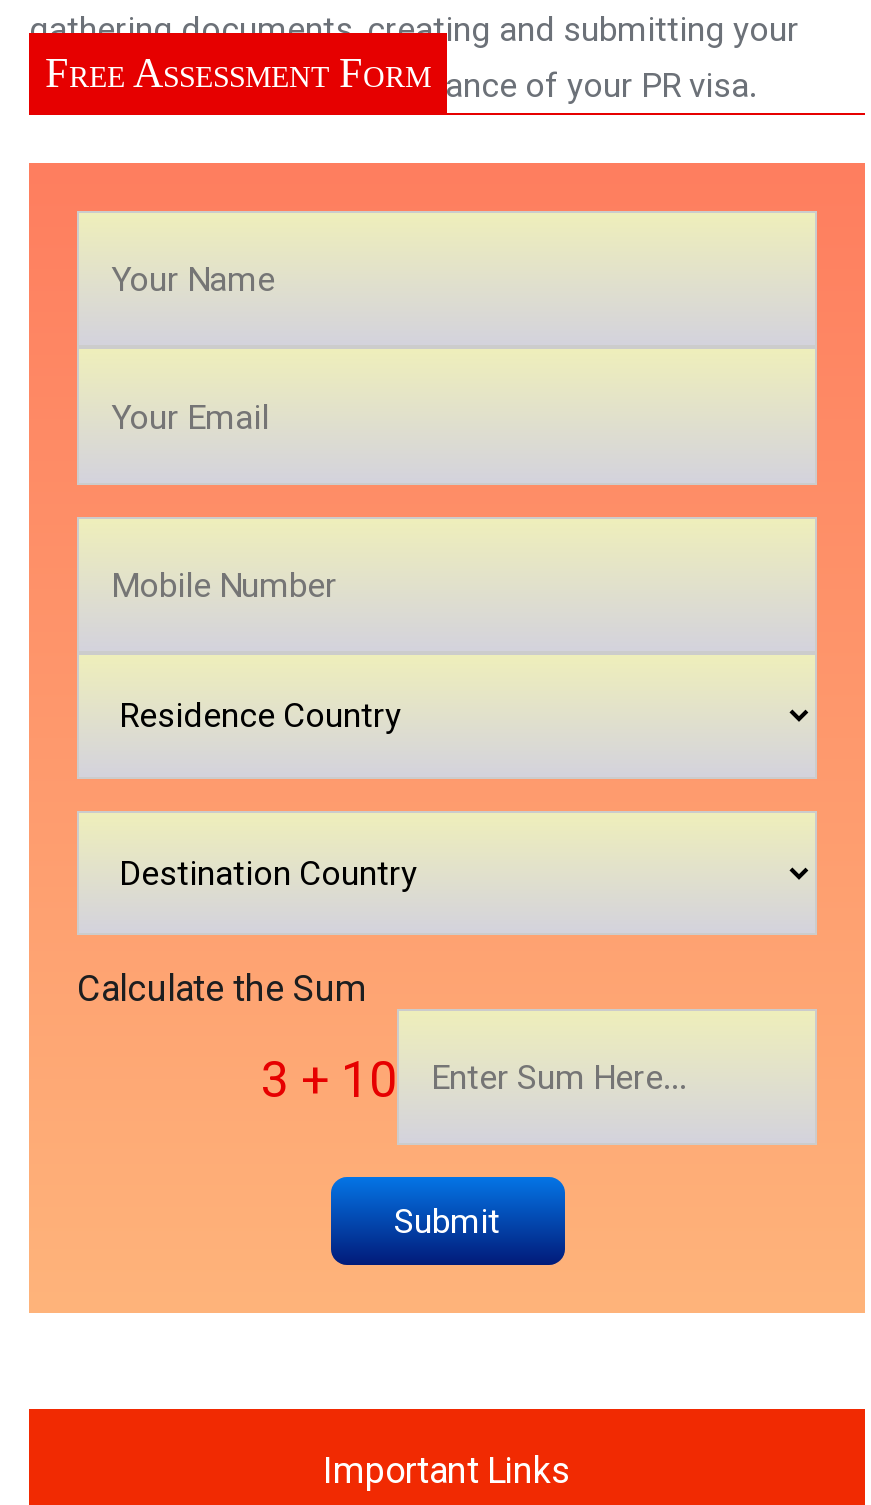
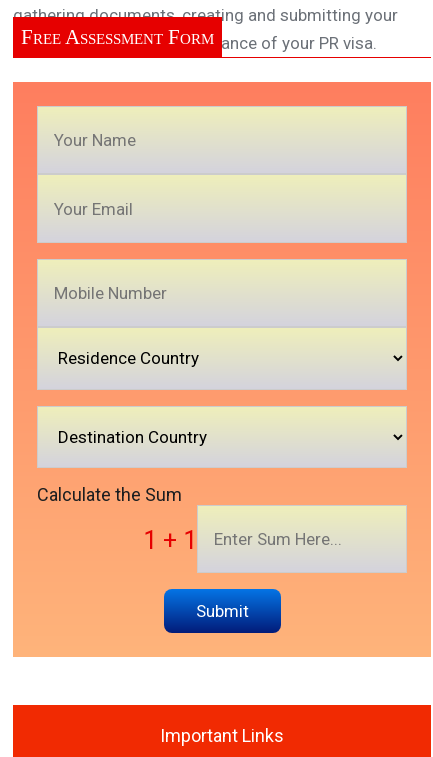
[261,1050,397,1108] 3 + 10 -> [143,526,197,555] 1 + 1

